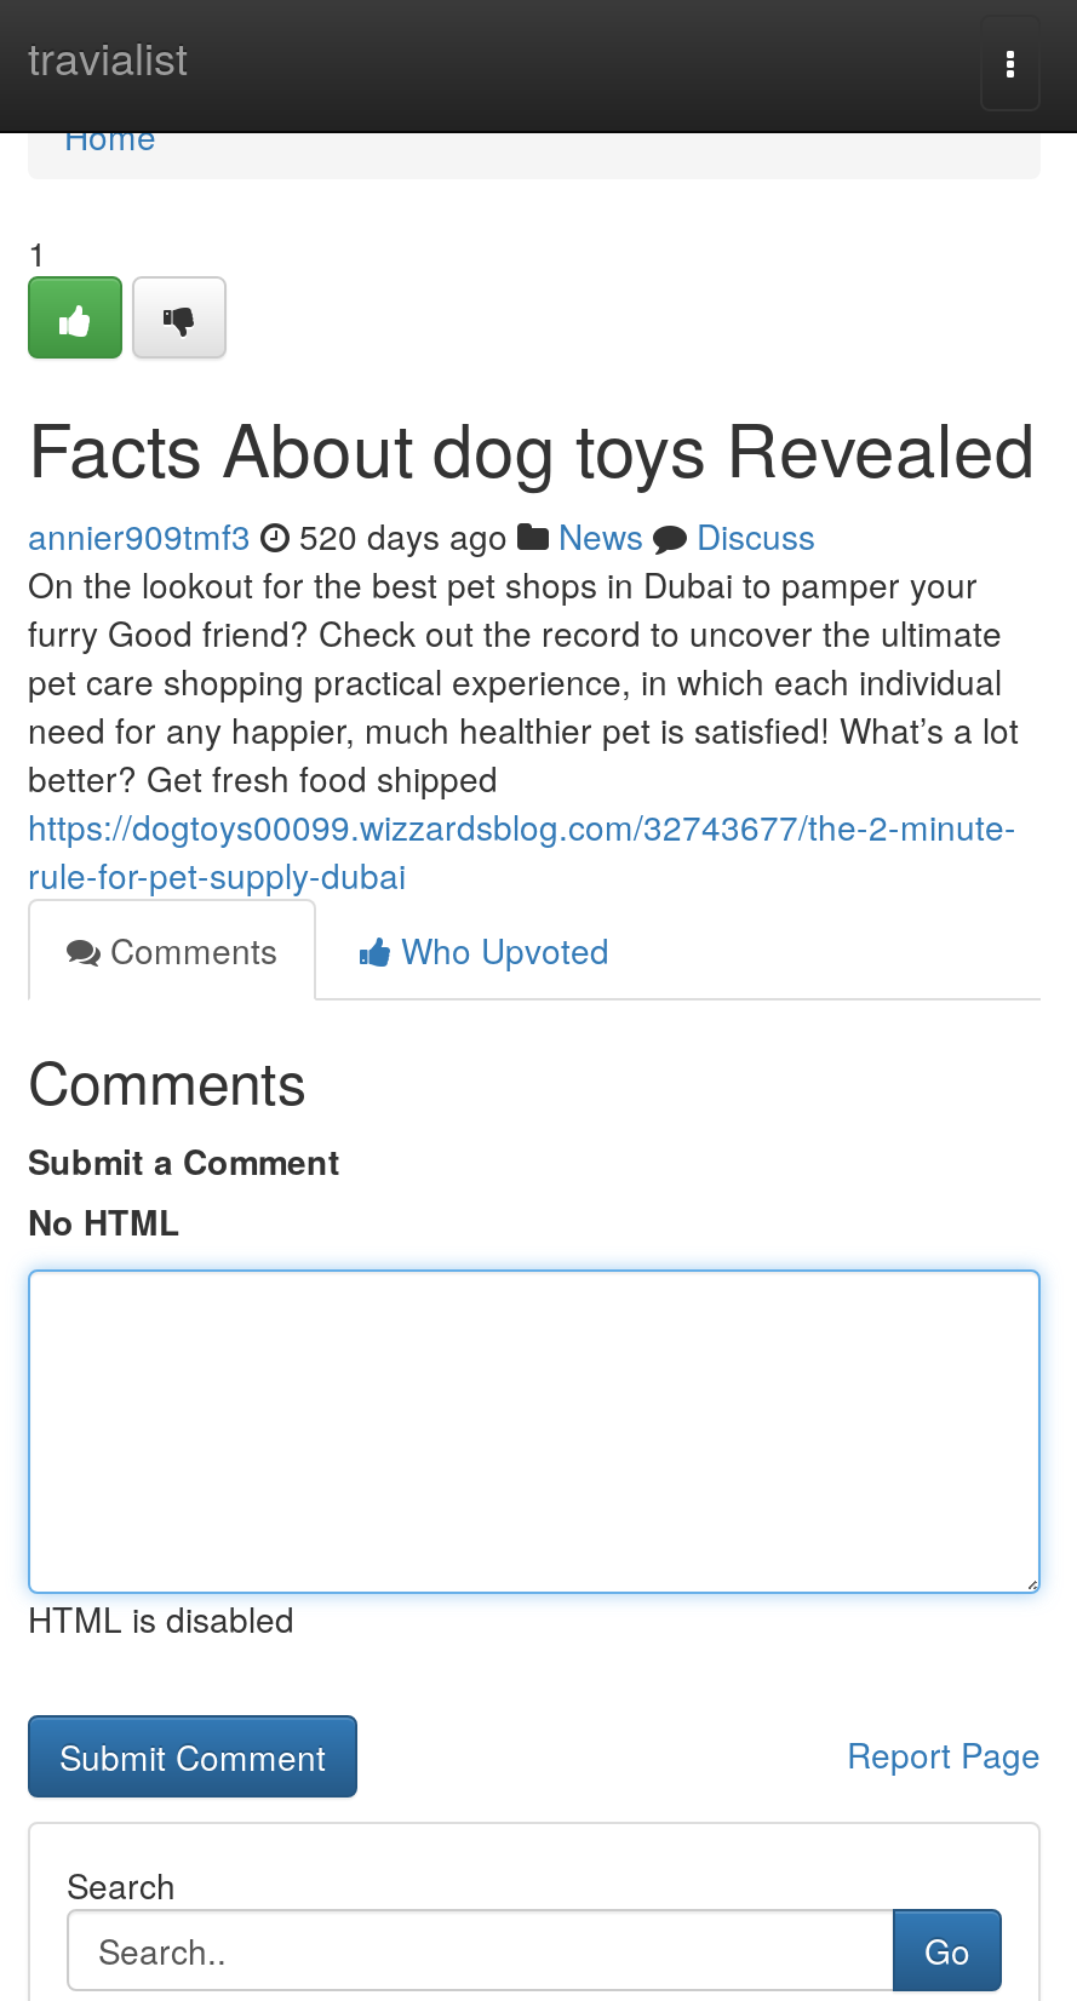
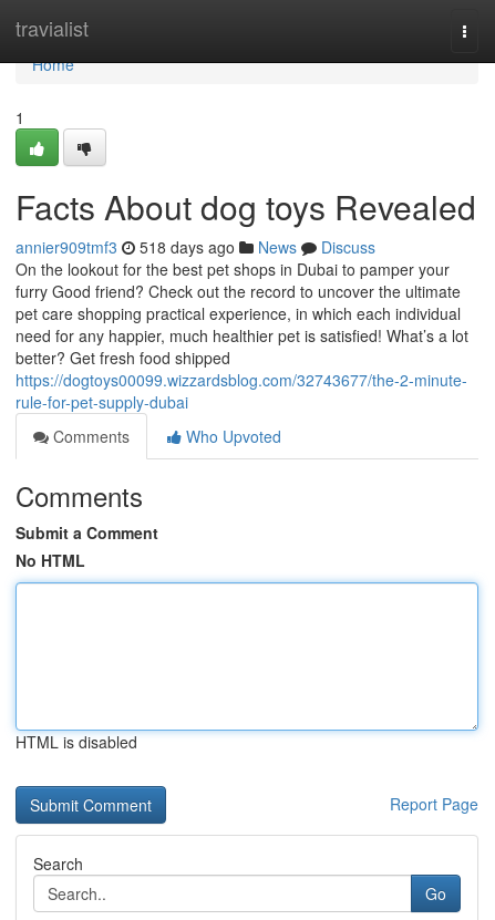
[28,511,815,560] annier909tmf3 520 days ago News Discuss -> [16,236,375,258] annier909tmf3 518 days ago News Discuss

